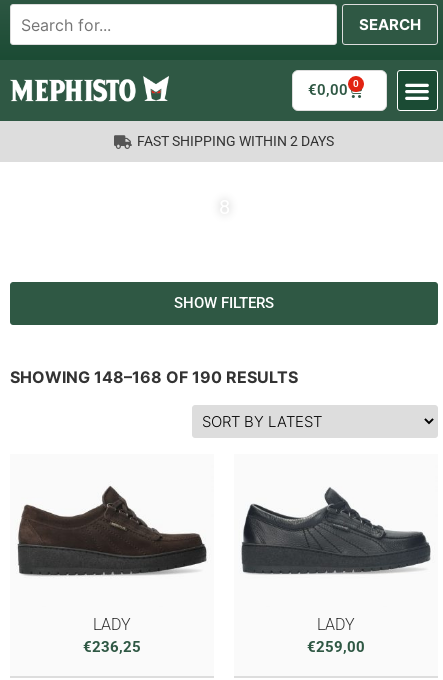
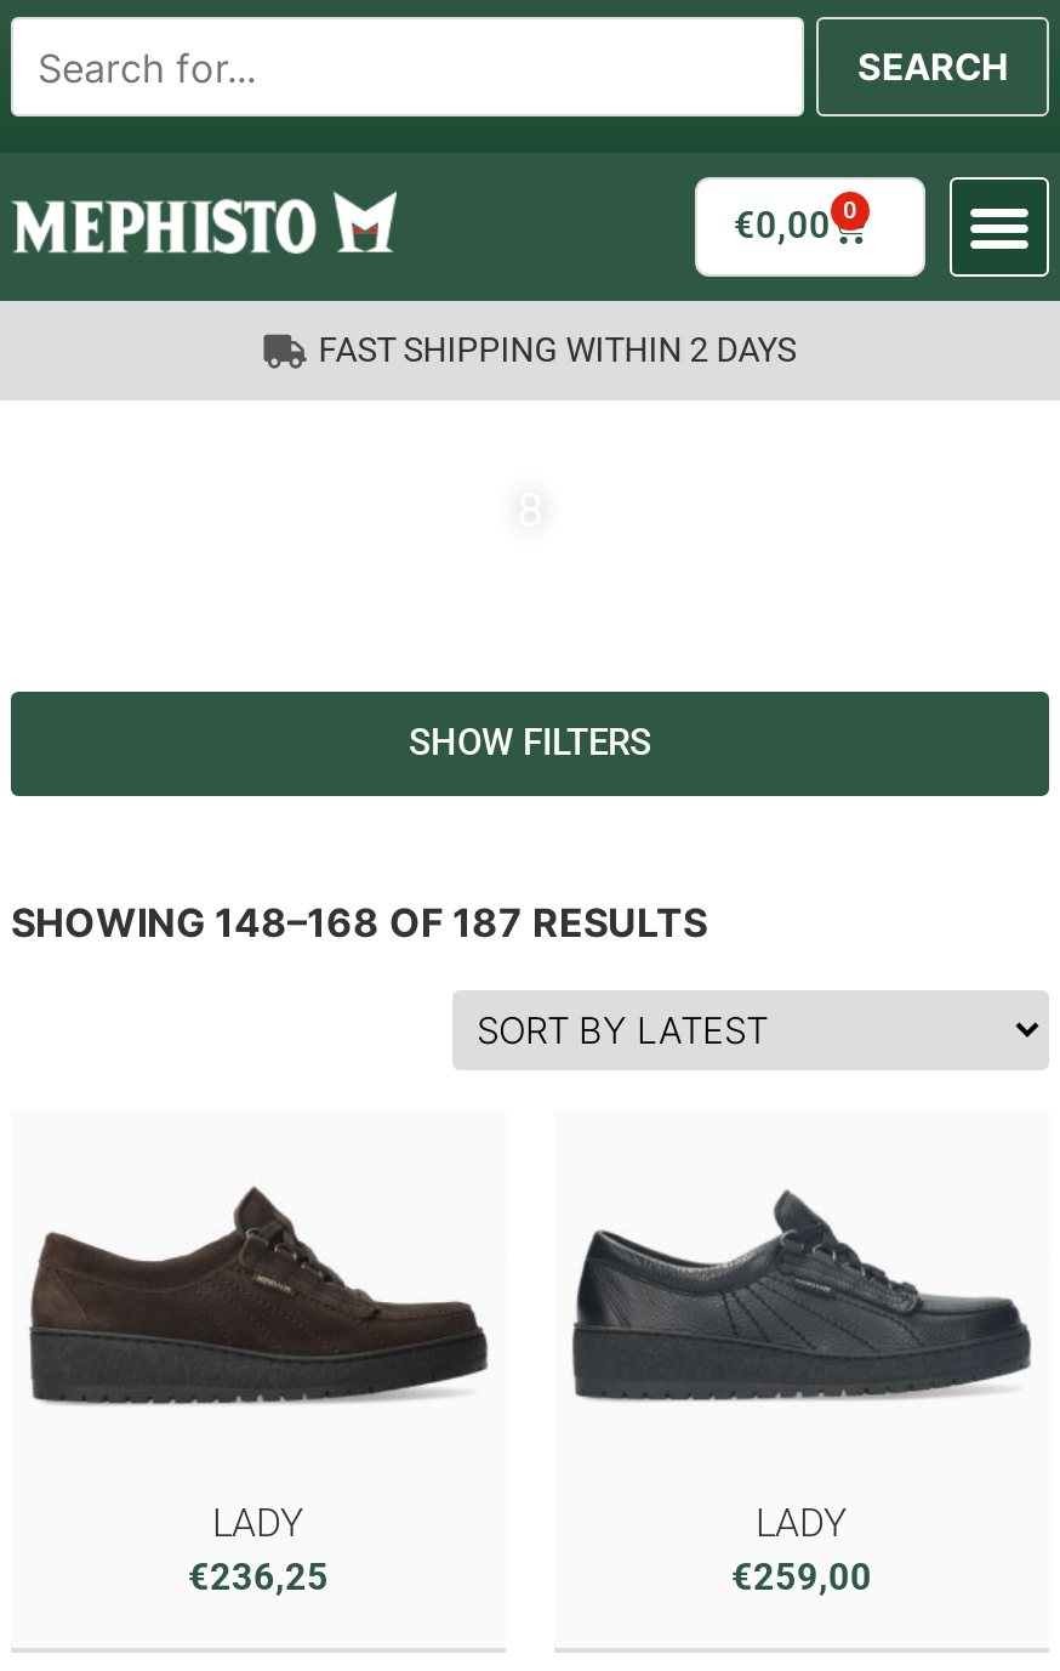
[10,367,298,387] SHOWING 148–168 OF 190 RESULTS -> [11,898,707,947] SHOWING 148–168 OF 187 RESULTS

